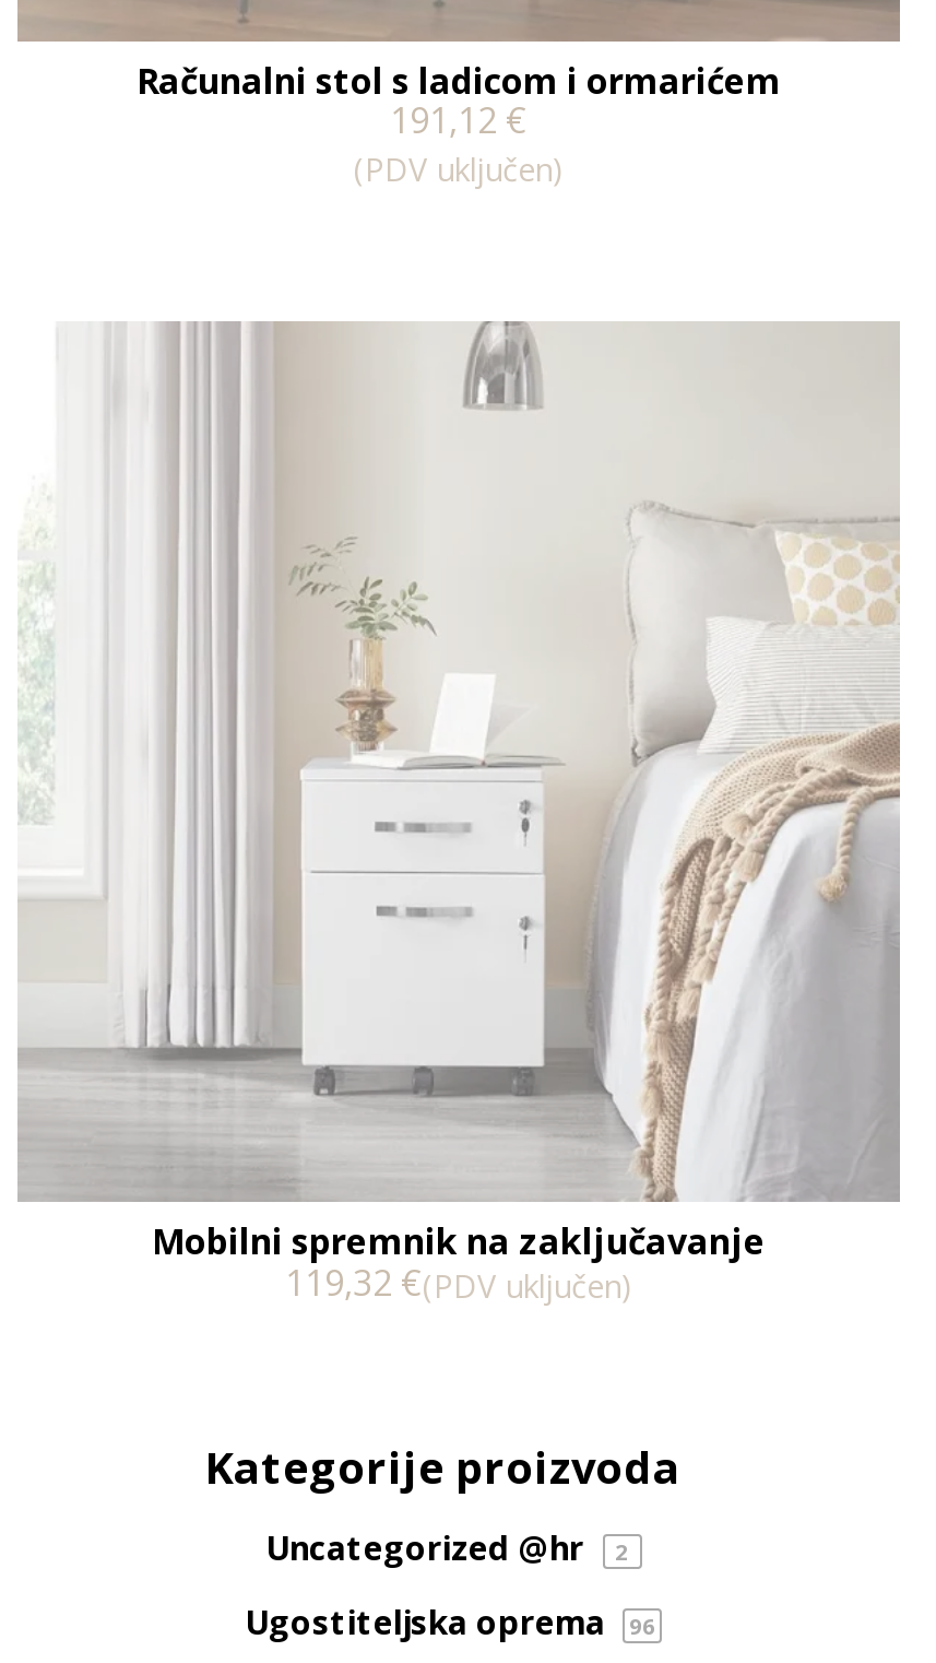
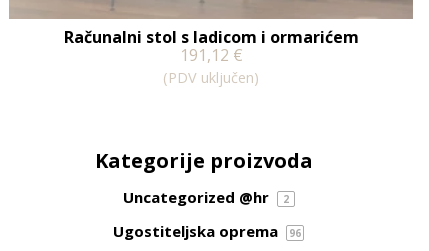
[17,319,902,1307] [image] | Mobilni spremnik na zaključavanje | 119,32 €(PDV uključen) -> none

